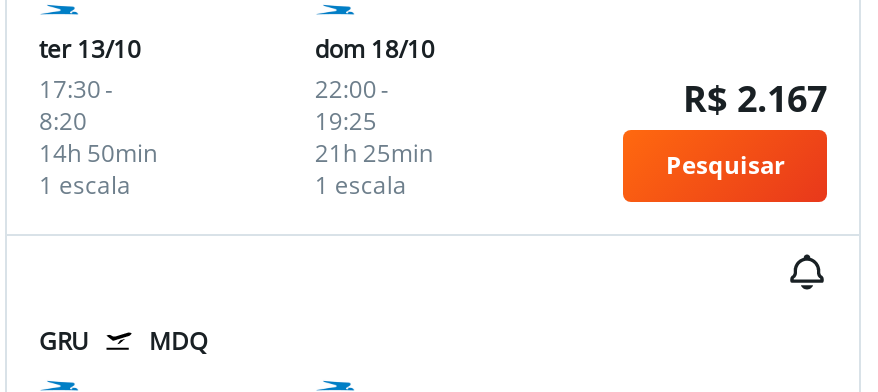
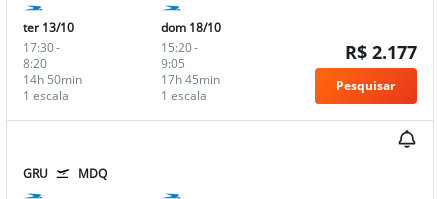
[315,72,389,106] 22:00 - -> [161,39,198,56] 15:20 -
[683,74,827,122] R$ 2.167 -> [345,40,417,64] R$ 2.177
[315,104,377,138] 19:25 -> [161,55,185,72] 9:05
[315,136,433,170] 21h 25min -> [161,71,220,88] 17h 45min

